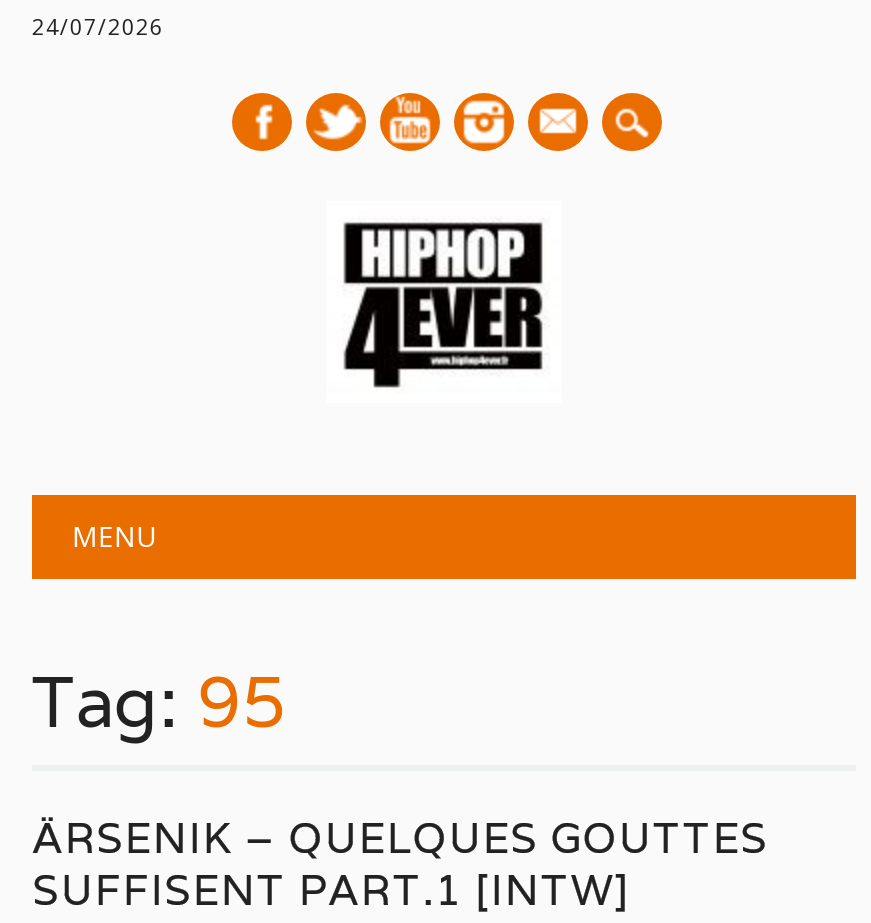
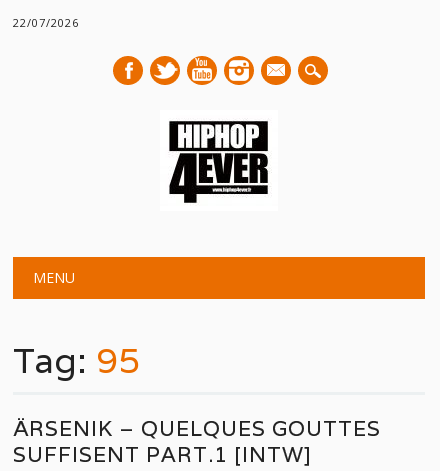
[32,11,164,41] 24/07/2026 -> [13,15,79,30] 22/07/2026

